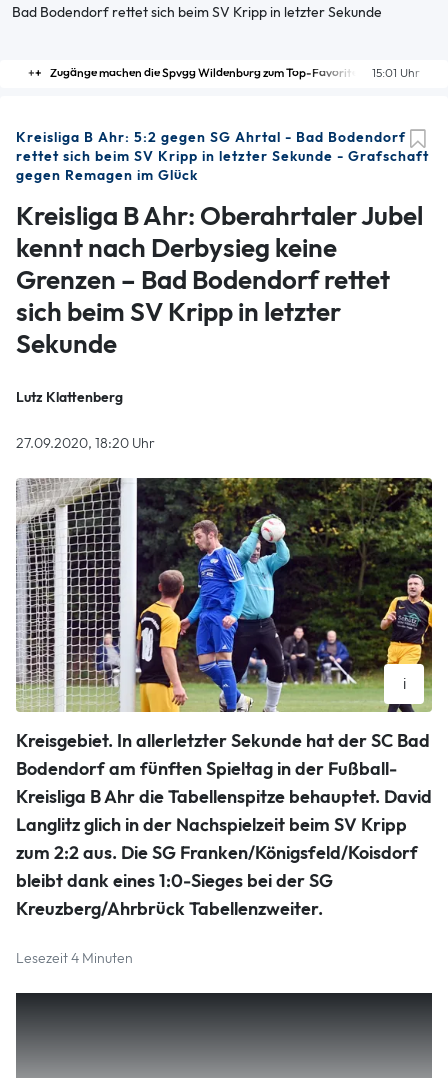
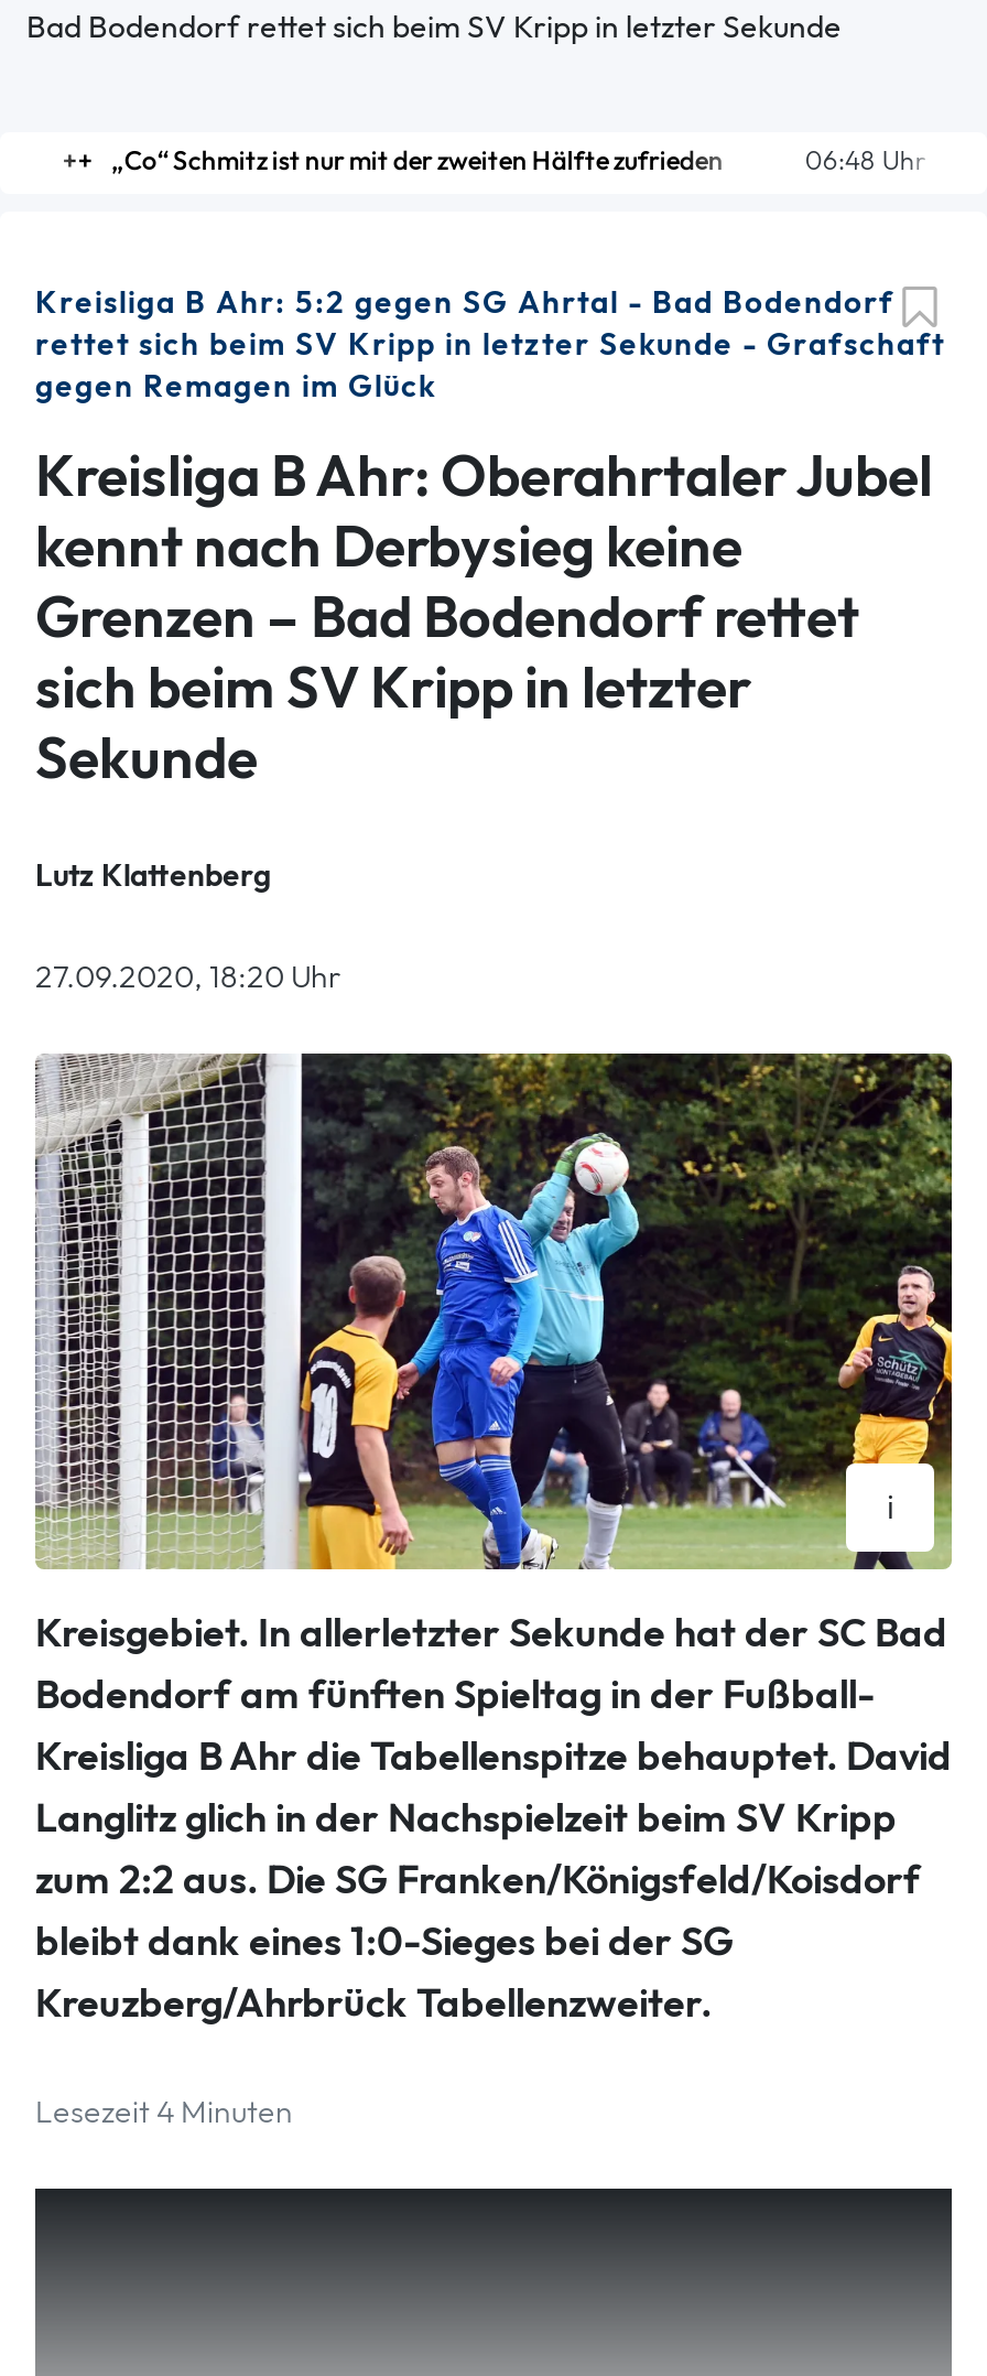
[50,65,420,81] 15:01 Uhr | Zugänge machen die Spvgg Wildenburg zum Top-Favoriten -> [110,143,925,179] 06:48 Uhr | „Co“ Schmitz ist nur mit der zweiten Hälfte zufrieden

